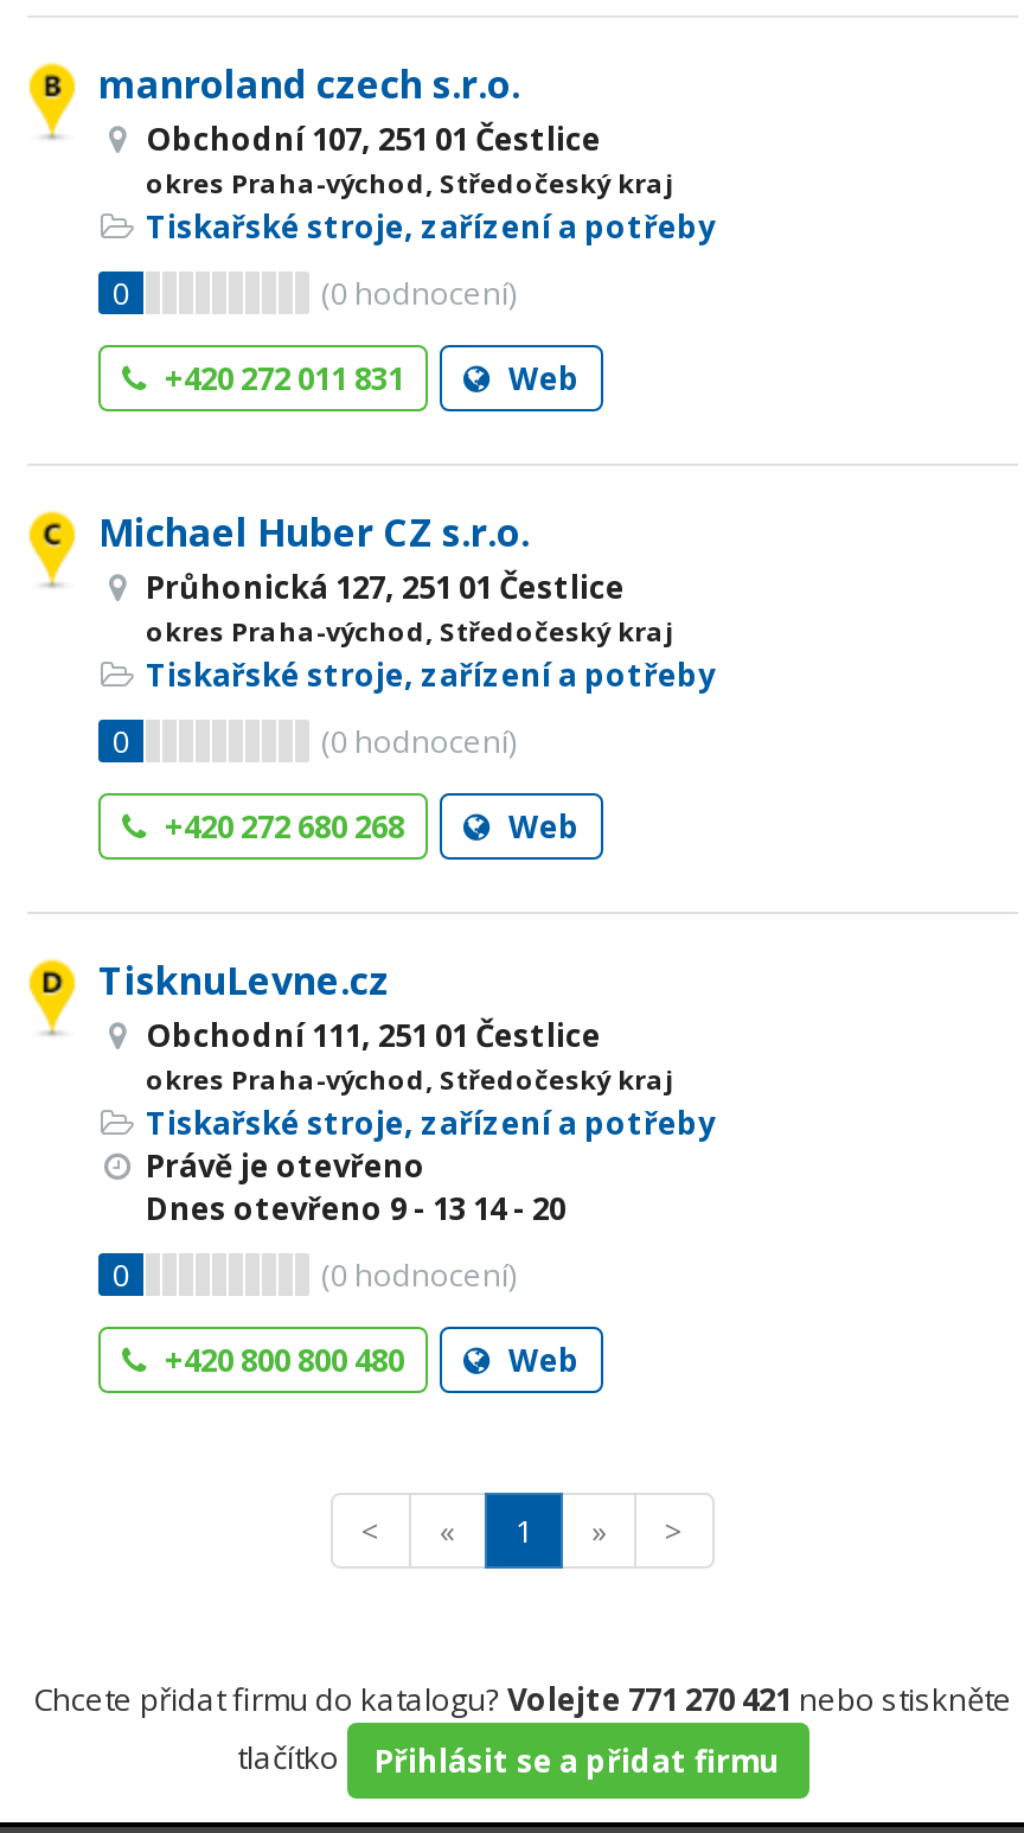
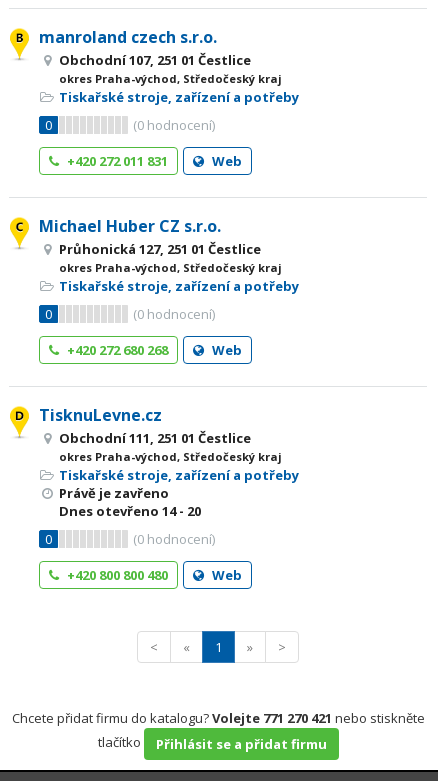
[146,1144,565,1230] Právě je otevřeno | Dnes otevřeno 9 - 13 14 - 20 -> [59,484,201,520] Právě je zavřeno | Dnes otevřeno 14 - 20

